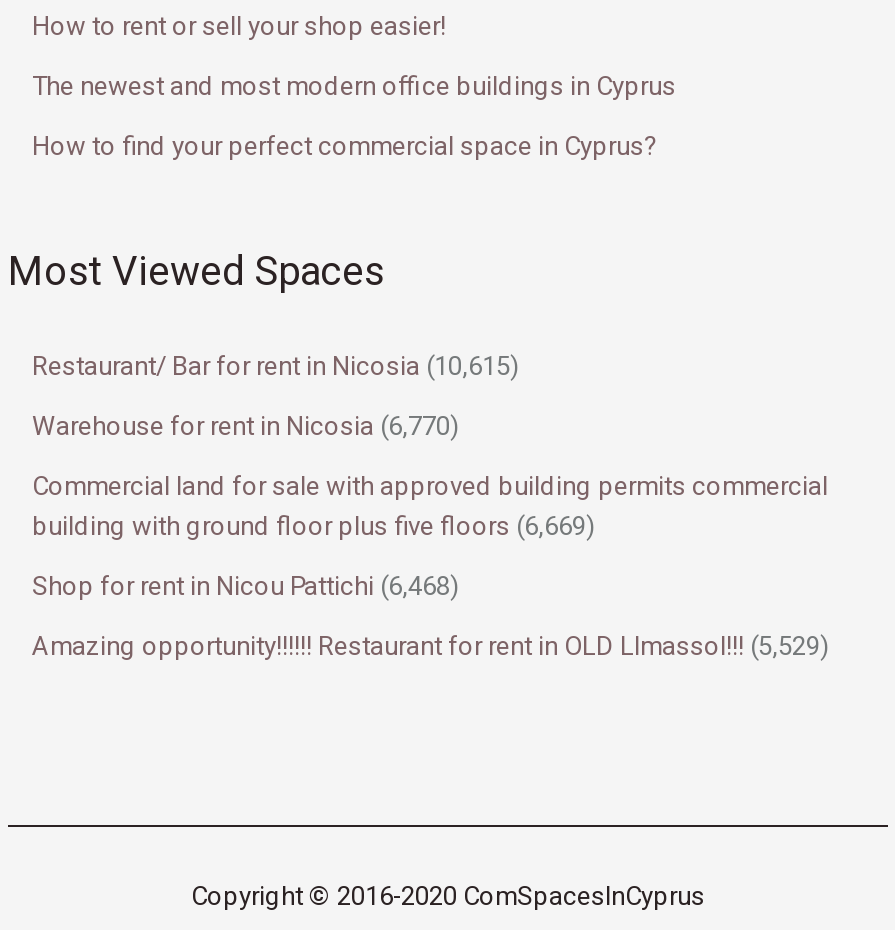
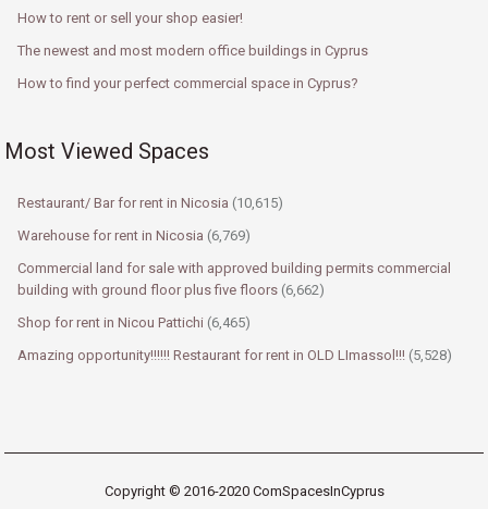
[32,411,460,441] Warehouse for rent in Nicosia (6,770) -> [17,227,251,244] Warehouse for rent in Nicosia (6,769)
[32,511,596,541] building with ground floor plus five floors (6,669) -> [17,282,325,298] building with ground floor plus five floors (6,662)
[32,571,460,601] Shop for rent in Nicou Pattichi (6,468) -> [17,314,251,331] Shop for rent in Nicou Pattichi (6,465)
[32,631,830,661] Amazing opportunity!!!!!! Restaurant for rent in OLD LImassol!!! (5,529) -> [17,347,452,363] Amazing opportunity!!!!!! Restaurant for rent in OLD LImassol!!! (5,528)

